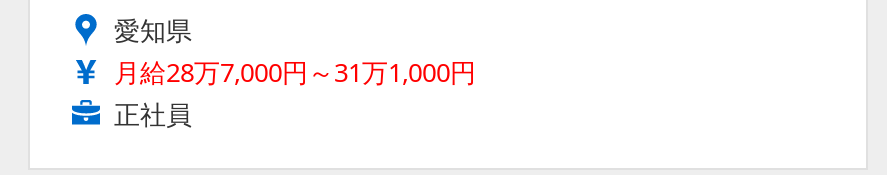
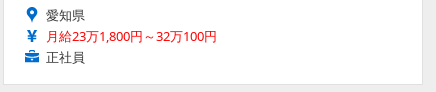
[114,54,476,90] 月給28万7,000円～31万1,000円 -> [46,27,217,45] 月給23万1,800円～32万100円

